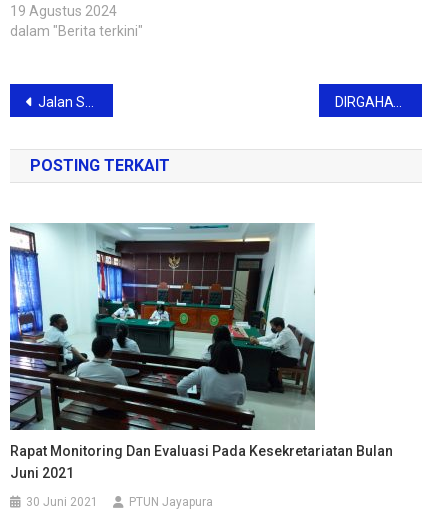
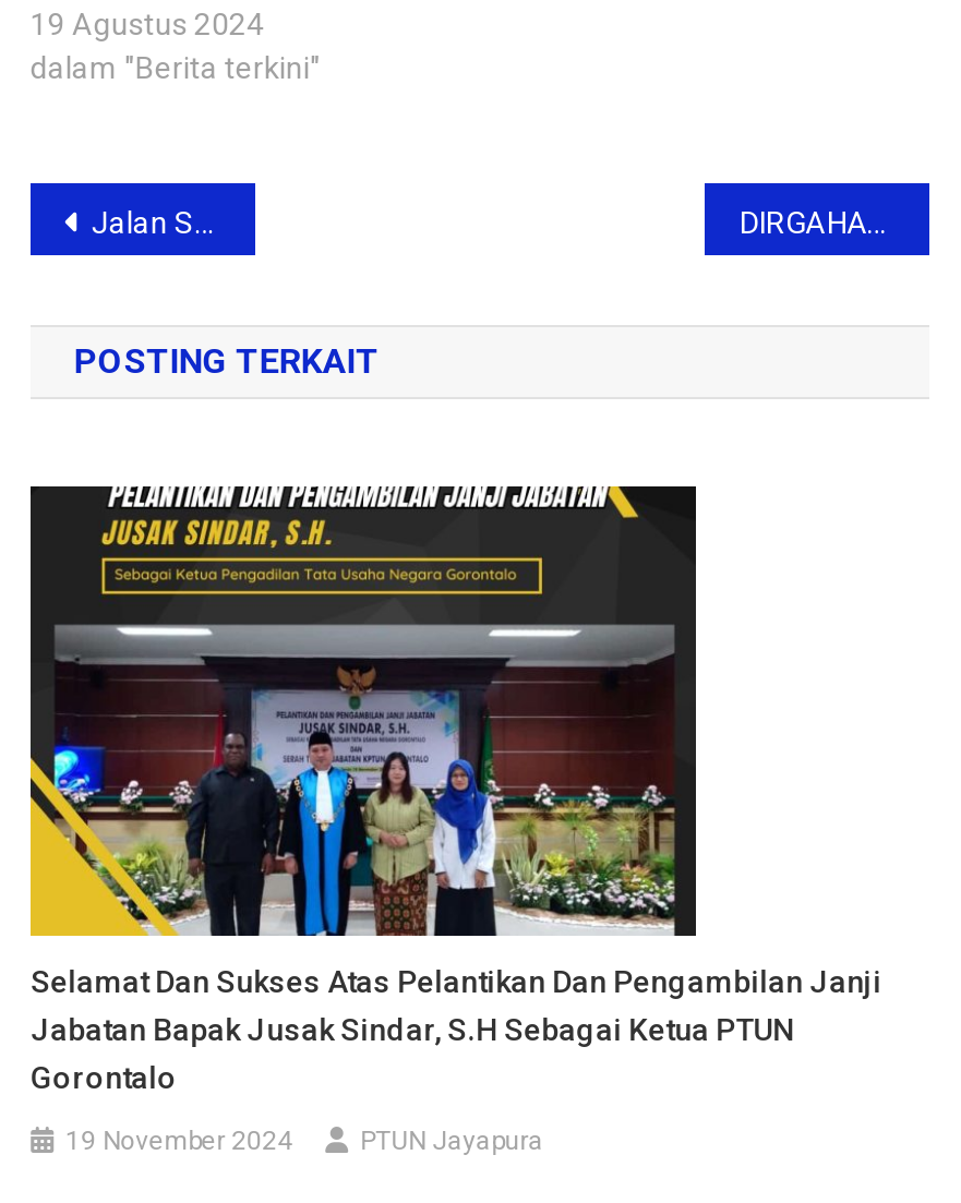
[9,222,393,481] [image] | Rapat Monitoring Dan Evaluasi Pada Kesekretariatan Bulan | Juni 2021 -> [28,484,882,1095] [image] | Selamat Dan Sukses Atas Pelantikan Dan Pengambilan Janji | Jabatan Bapak Jusak Sindar, S.H Sebagai Ketua PTUN | Gorontalo
[26,495,98,509] 30 Juni 2021 -> [66,1125,293,1156] 19 November 2024

